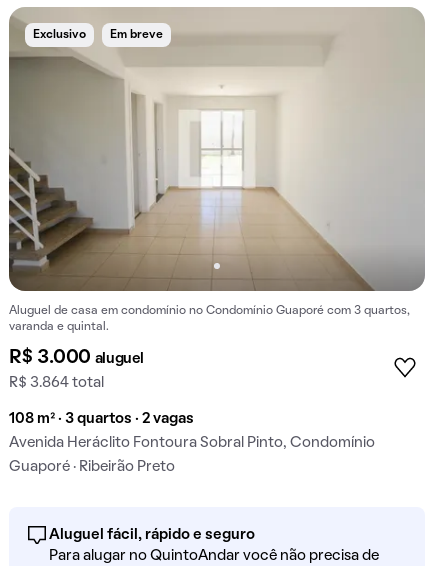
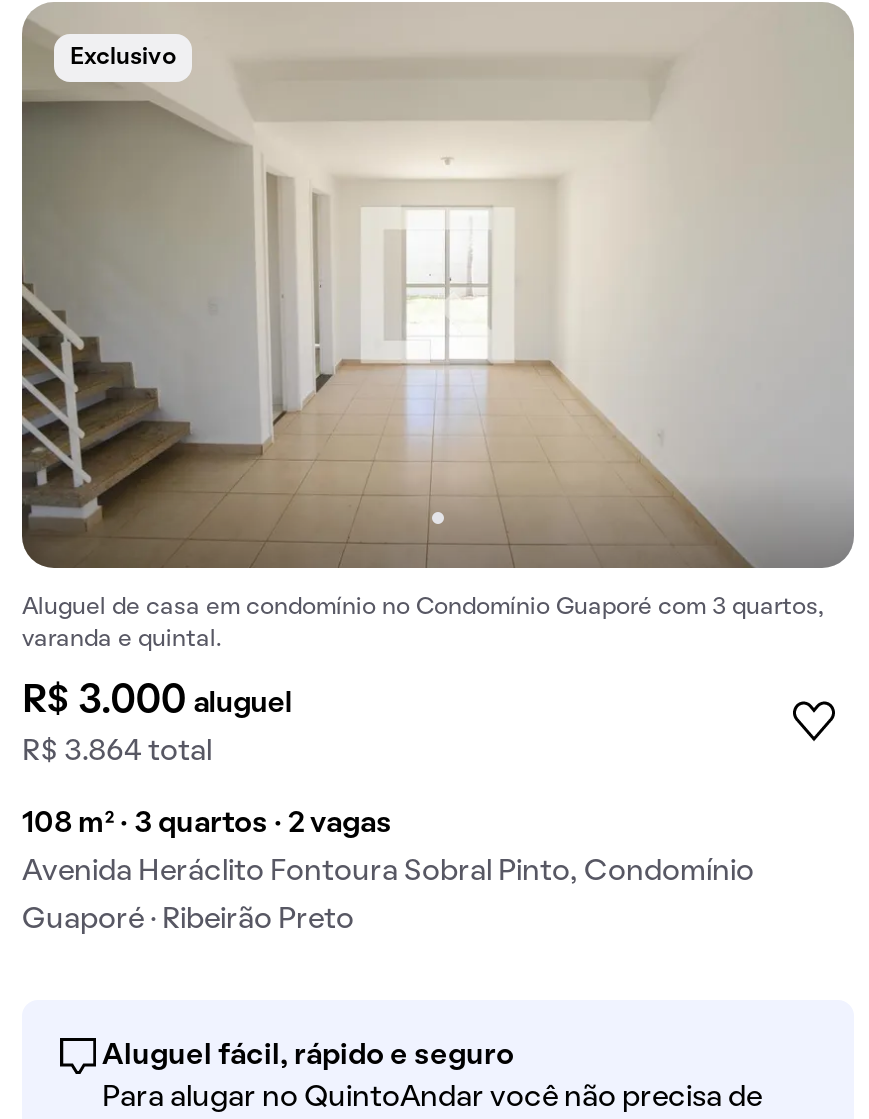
[110,30,163,40] Em breve -> none

